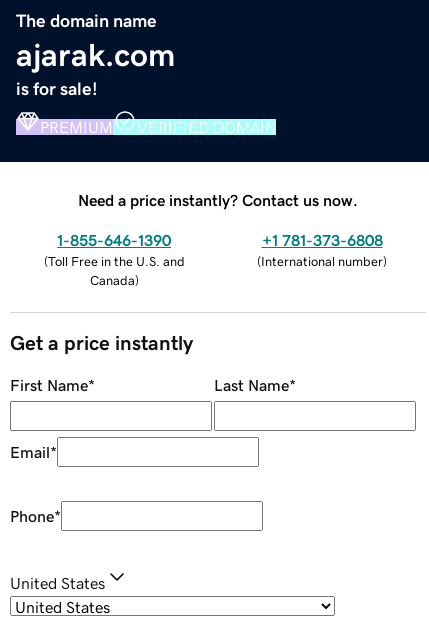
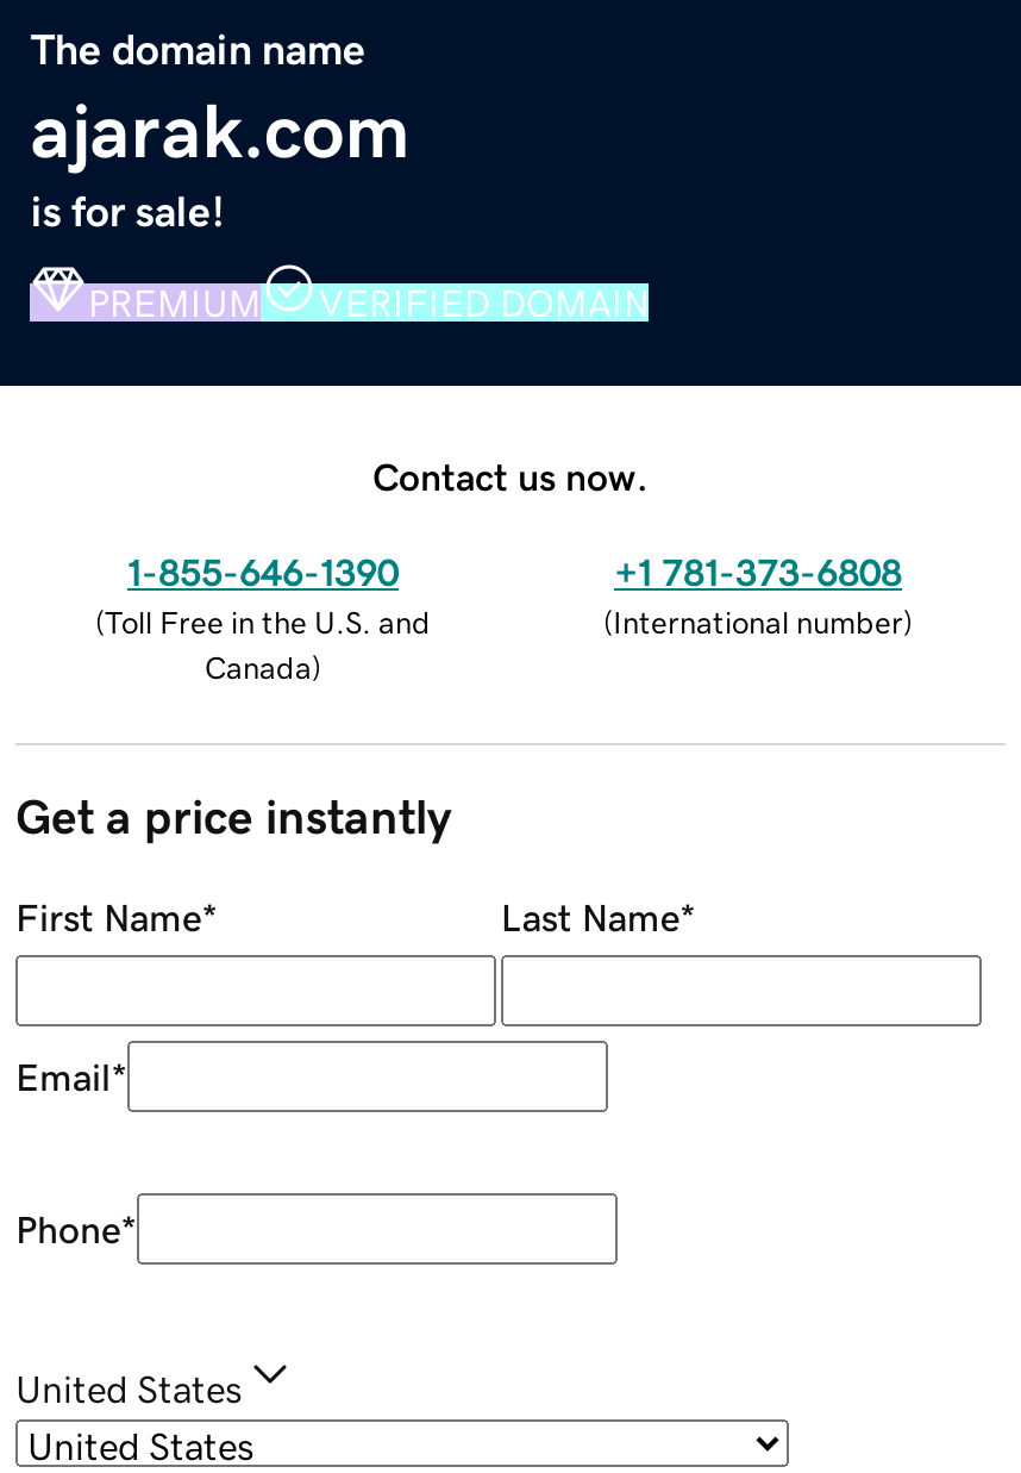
[78,192,358,208] Need a price instantly? Contact us now. -> [372,456,649,494] Contact us now.

